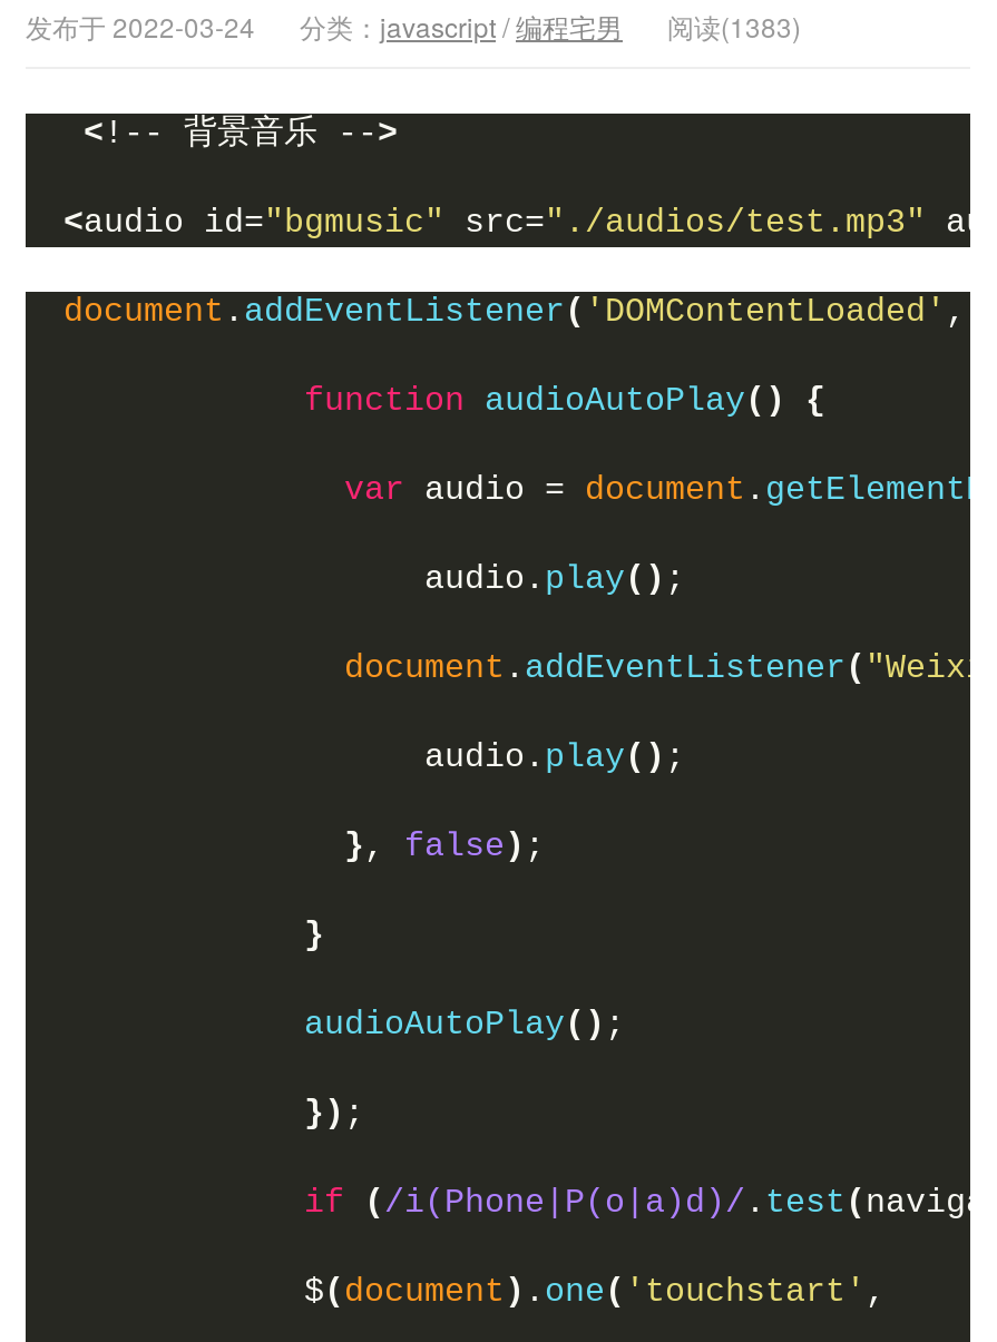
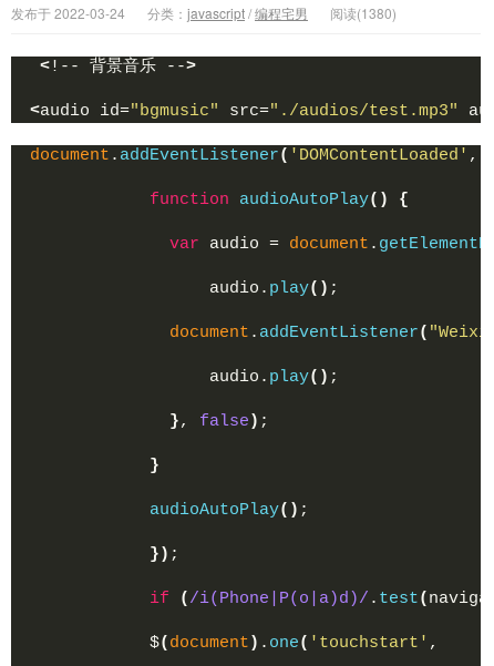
[667,7,801,45] 阅读(1383) -> [330,3,397,22] 阅读(1380)

